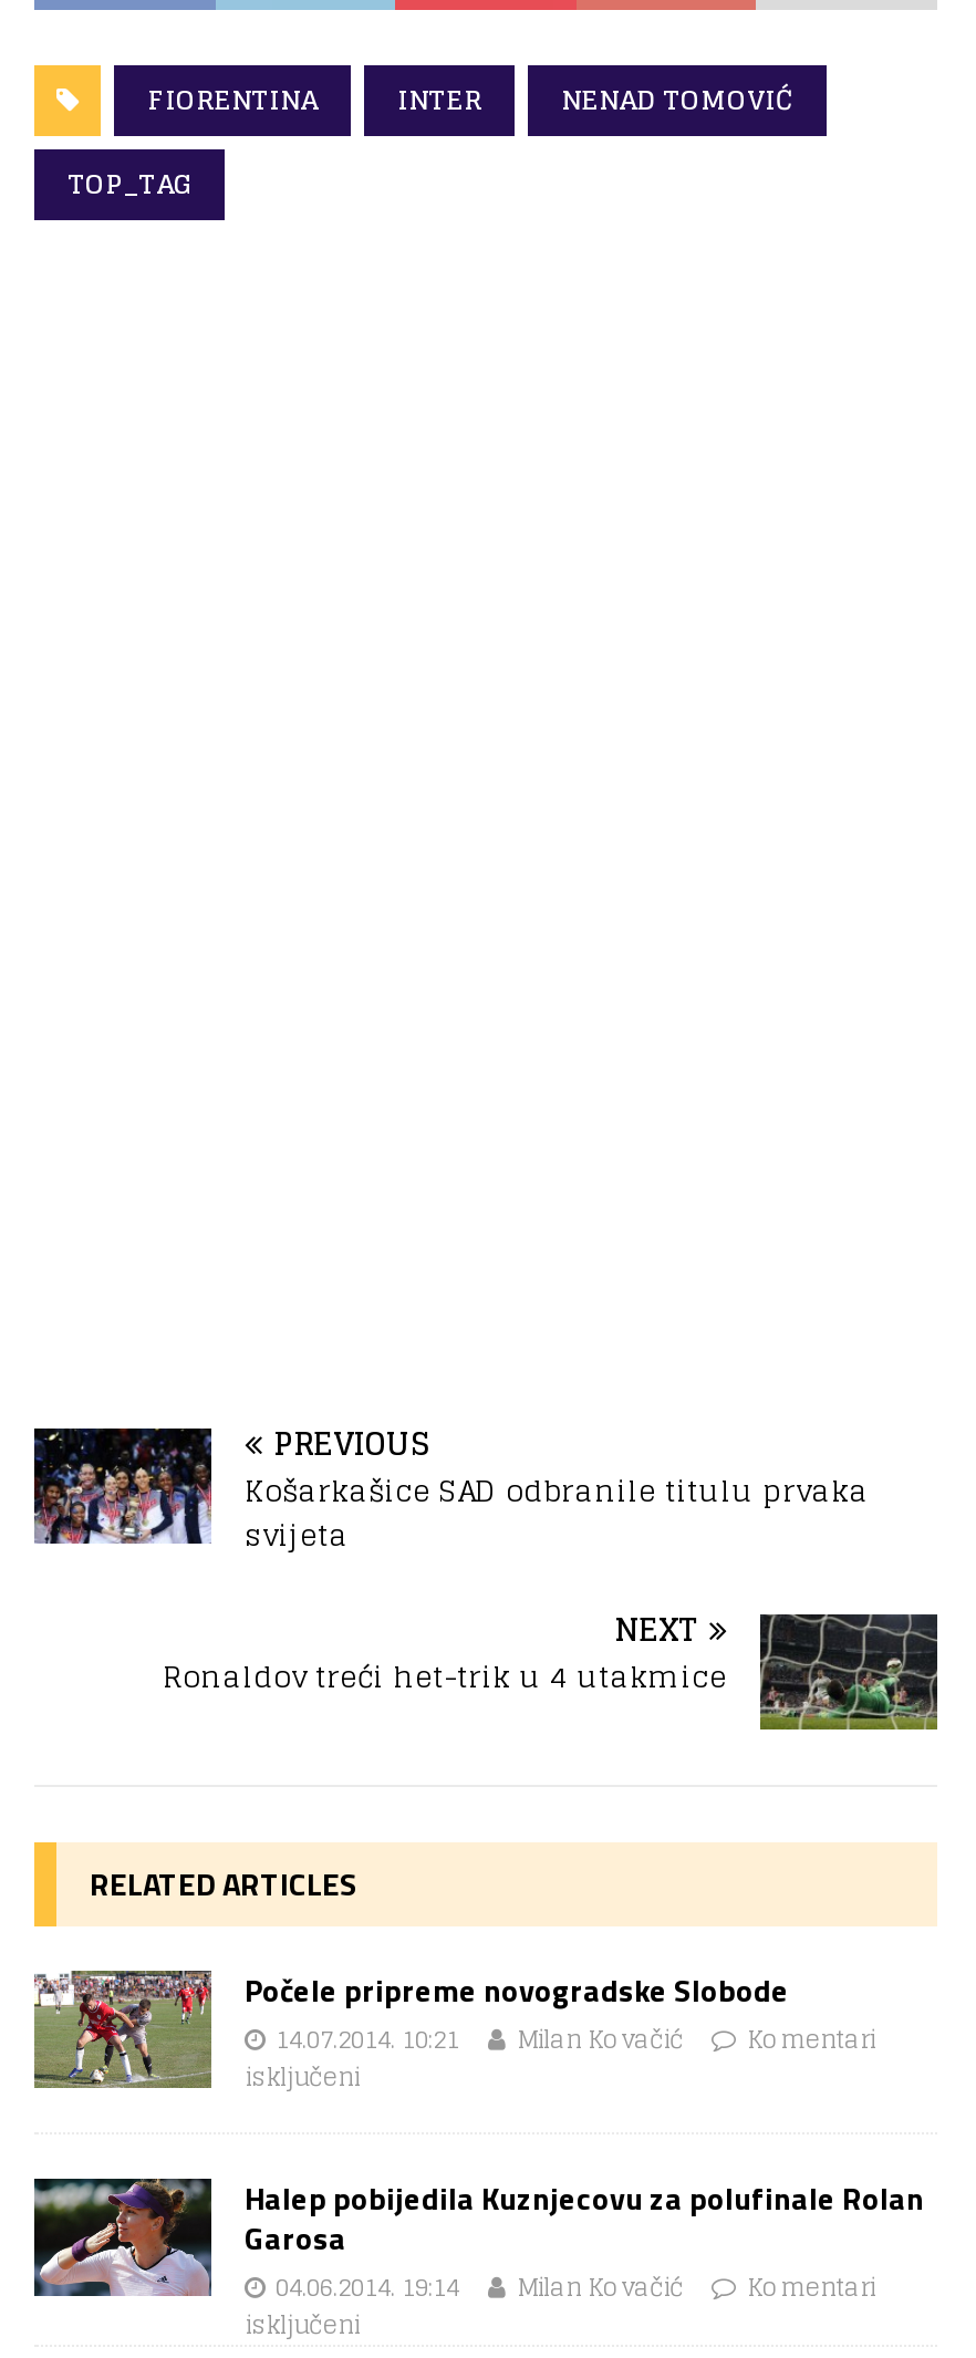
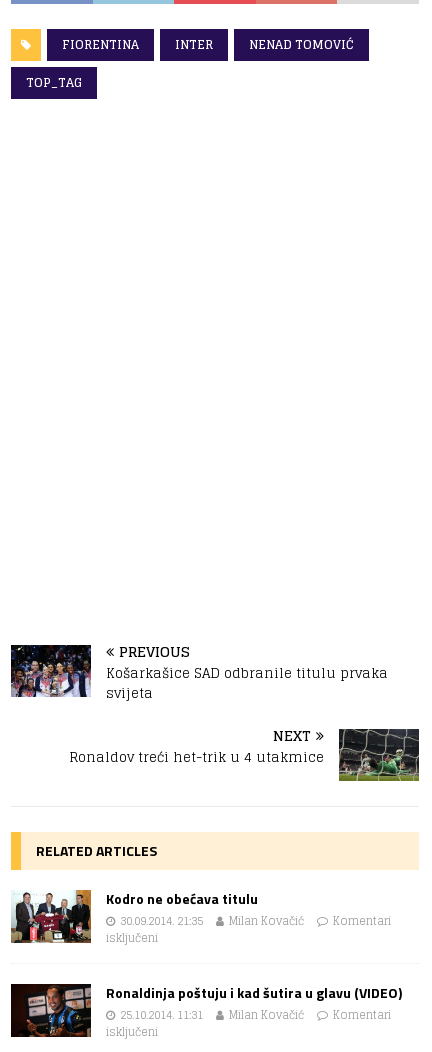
[34,1966,789,2090] [image] | Počele pripreme novogradske Slobode | 14.07.2014. 10:21 -> [11,888,258,944] [image] | Kodro ne obećava titulu | 30.09.2014. 21:35
[32,2175,924,2336] [image] | Halep pobijedila Kuznjecovu za polufinale Rolan | Garosa | 04.06.2014. 19:14 -> [10,982,402,1038] [image] | Ronaldinja poštuju i kad šutira u glavu (VIDEO) | 25.10.2014. 11:31

